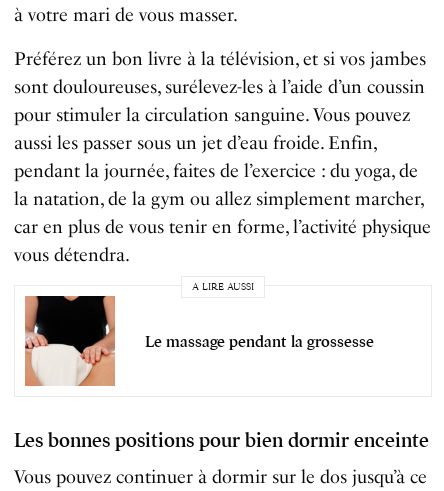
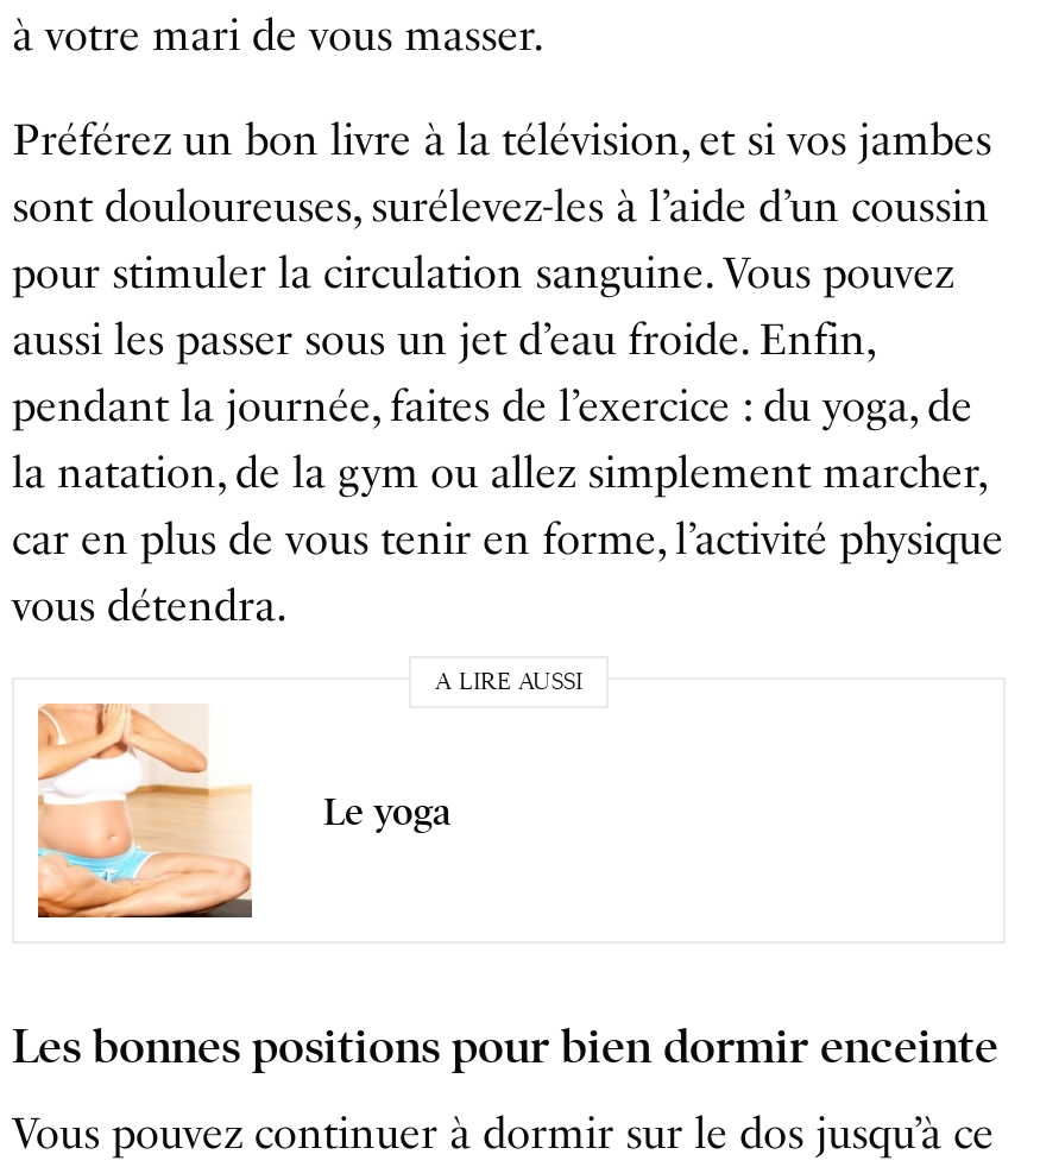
[25,295,374,387] [image] | Le massage pendant la grossesse -> [36,701,452,920] [image] | Le yoga

